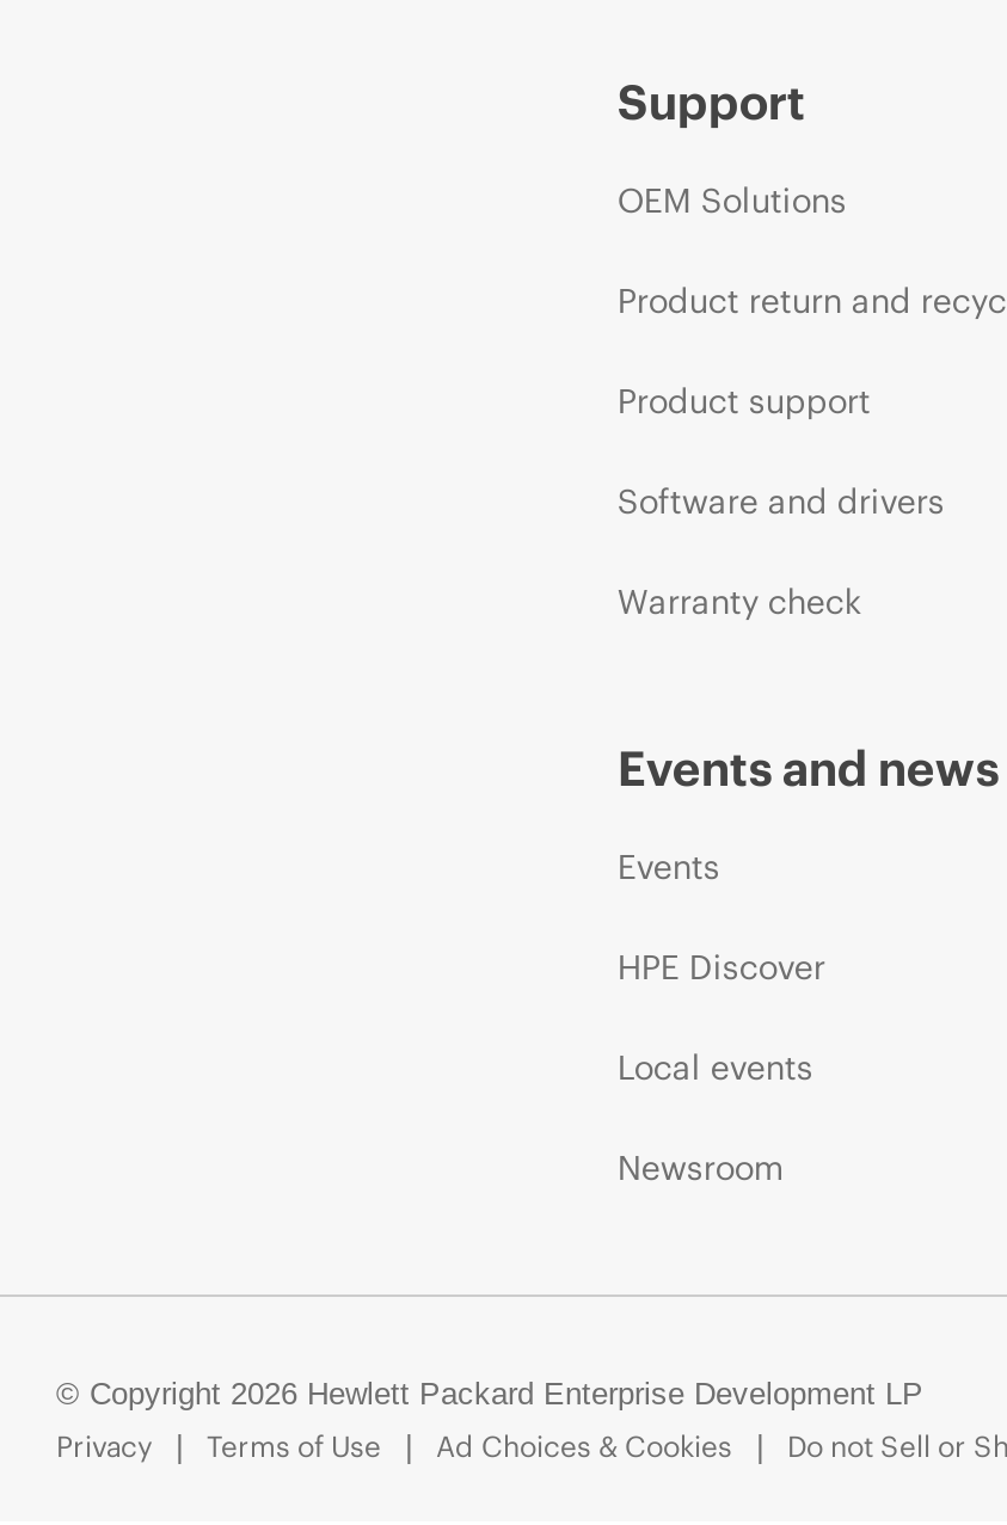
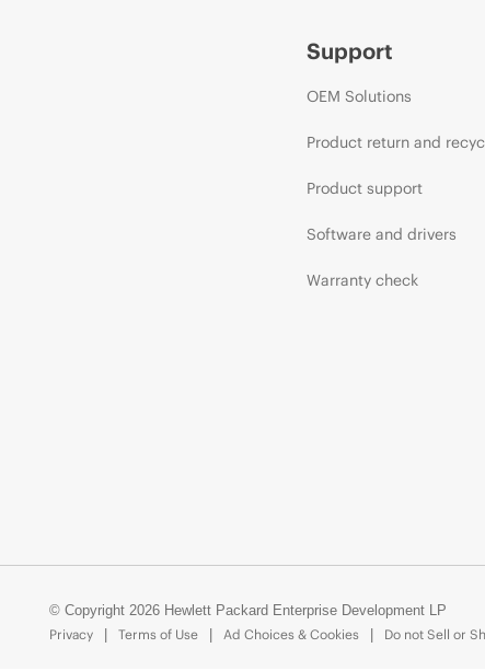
[617,738,1000,1189] Events and news | Events | HPE Discover | Local events | Newsroom -> none

